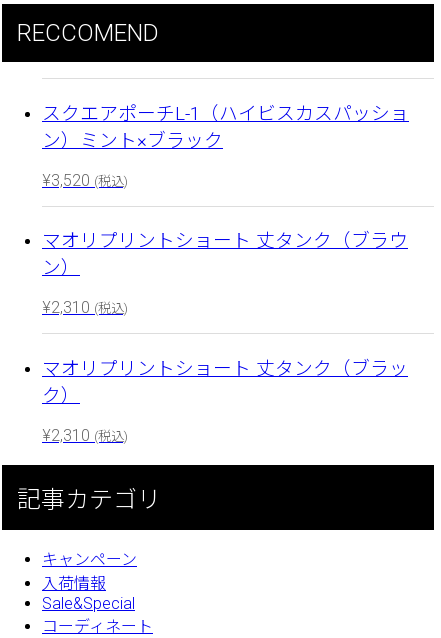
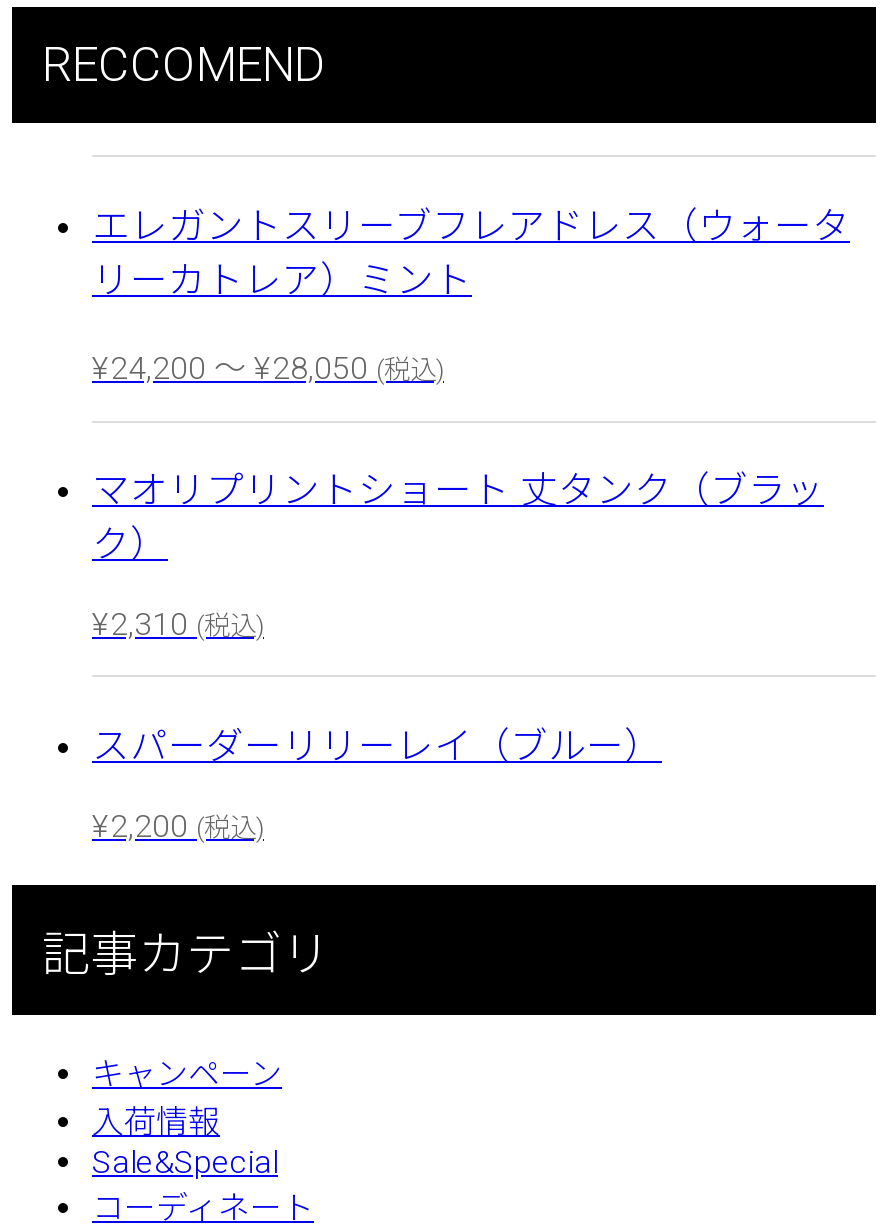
[42,103,409,317] スクエアポーチL-1（ハイビスカスパッショ | ン）ミント×ブラック | ¥3,520 (税込) | マオリプリントショート 丈タンク（ブラウ | ン） | ¥2,310 (税込) -> [92,205,850,386] エレガントスリーブフレアドレス（ウォータ | リーカトレア）ミント | ¥24,200～¥28,050 (税込)
moved [42,358,408,445] -> [92,470,824,643]: マオリプリントショート 丈タンク（ブラッ | ¥2,310 (税込)
none -> [92,725,662,844] スパーダーリリーレイ（ブルー） | ¥2,200 (税込)

